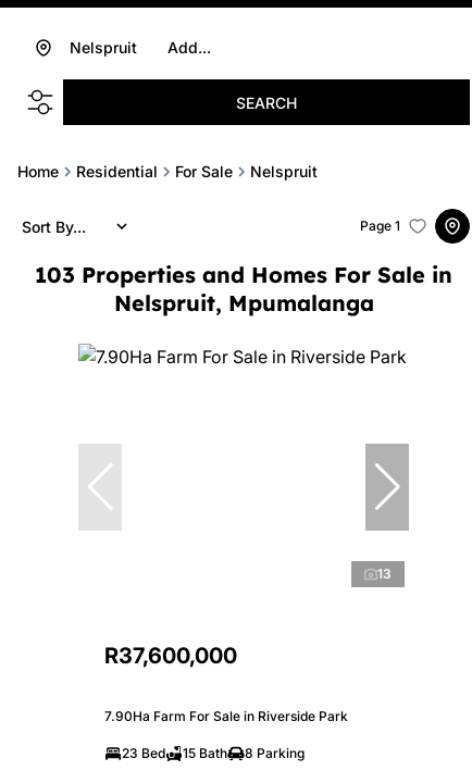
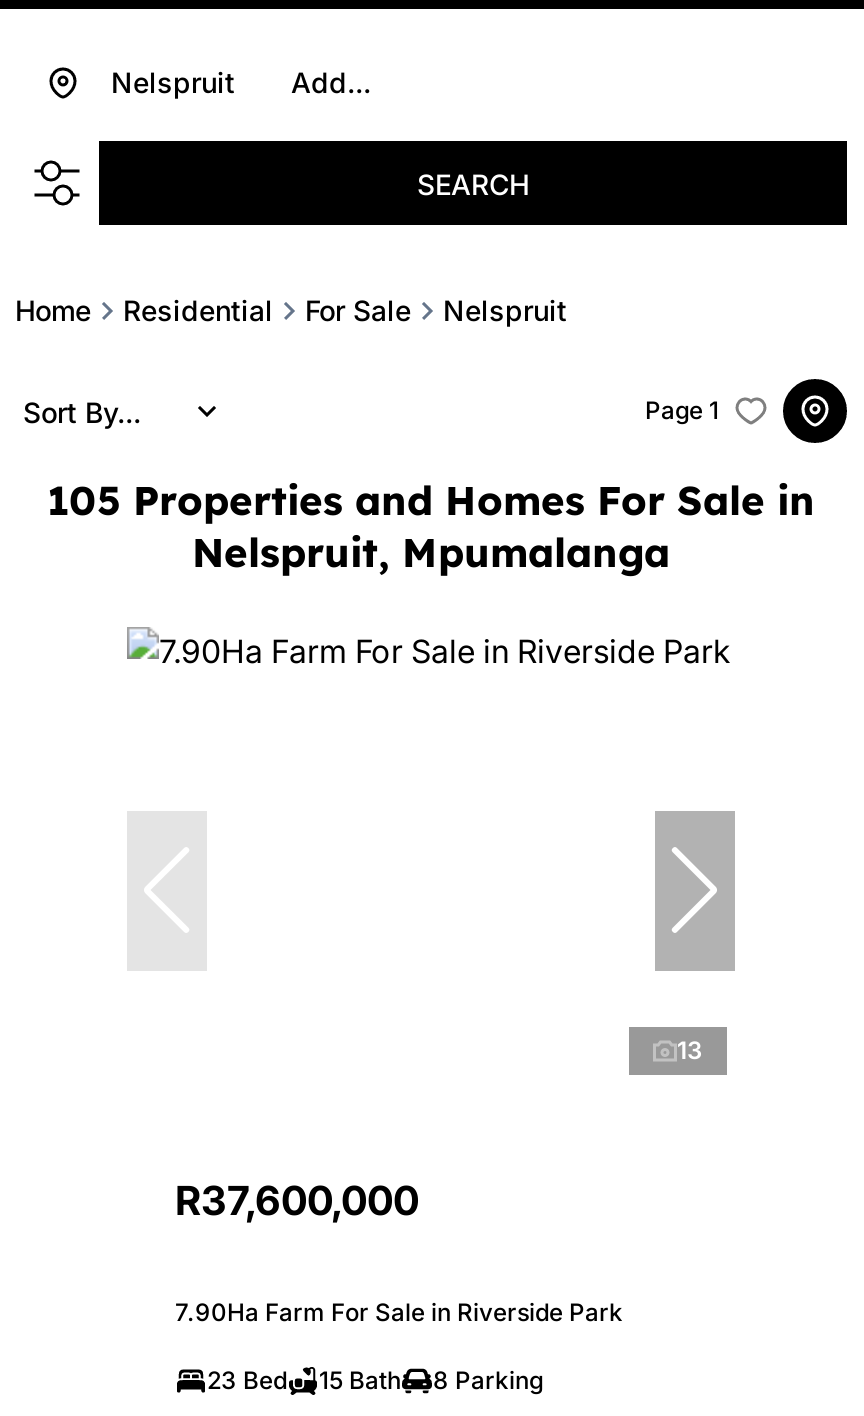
[35,261,452,288] 103 Properties and Homes For Sale in -> [47,475,815,525] 105 Properties and Homes For Sale in

